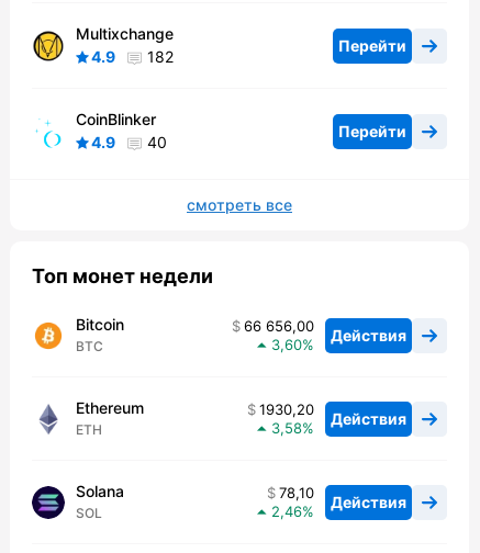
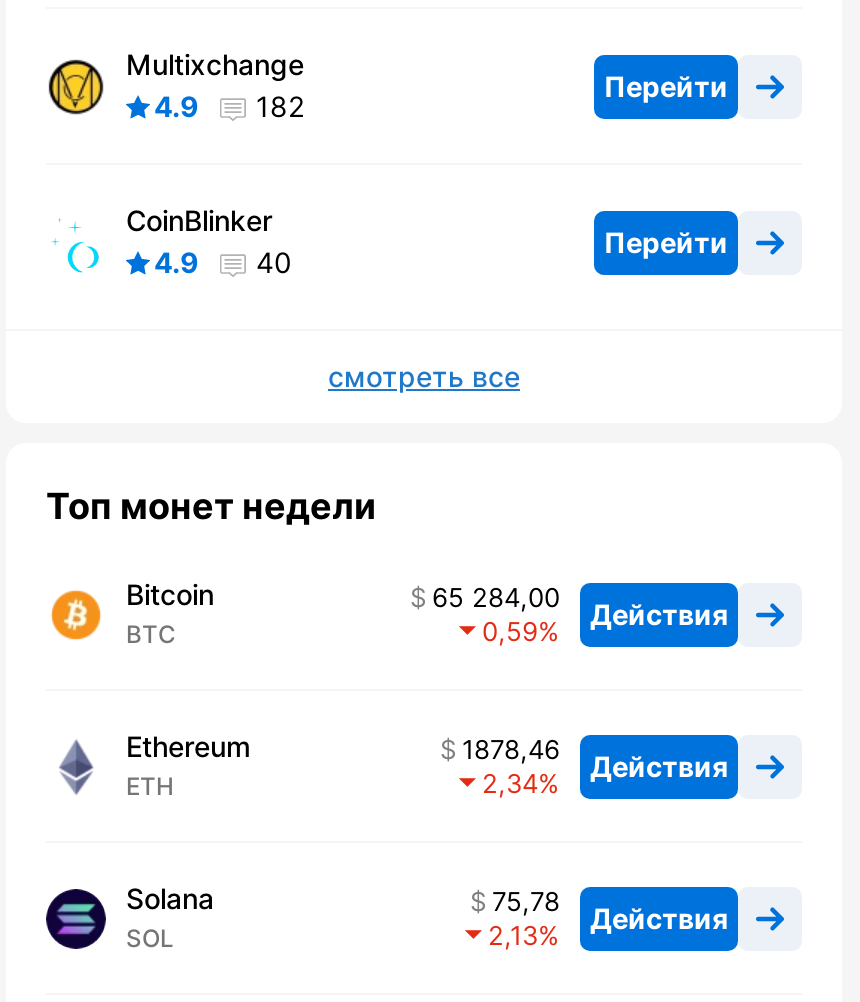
[244,318,406,344] 66 656,00 Действия -> [432,582,728,631] 65 284,00 Действия
[271,336,302,354] 3,60 -> [482,616,538,648] 0,59
[259,401,406,428] 1930,20 Действия -> [462,734,728,783] 1878,46 Действия
[271,420,302,437] 3,58 -> [482,768,538,800] 2,34
[279,484,406,511] 78,10 Действия -> [492,886,728,935] 75,78 Действия
[271,503,302,521] 2,46 -> [488,920,538,952] 2,13

